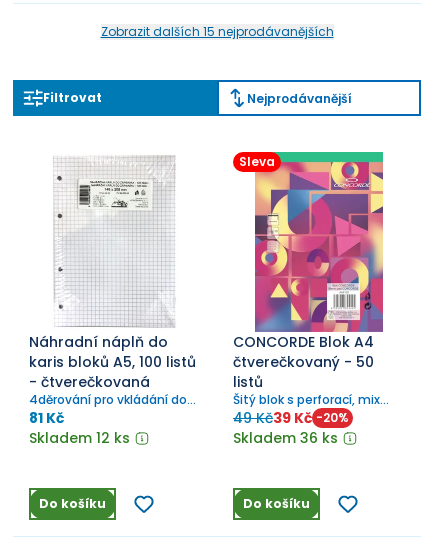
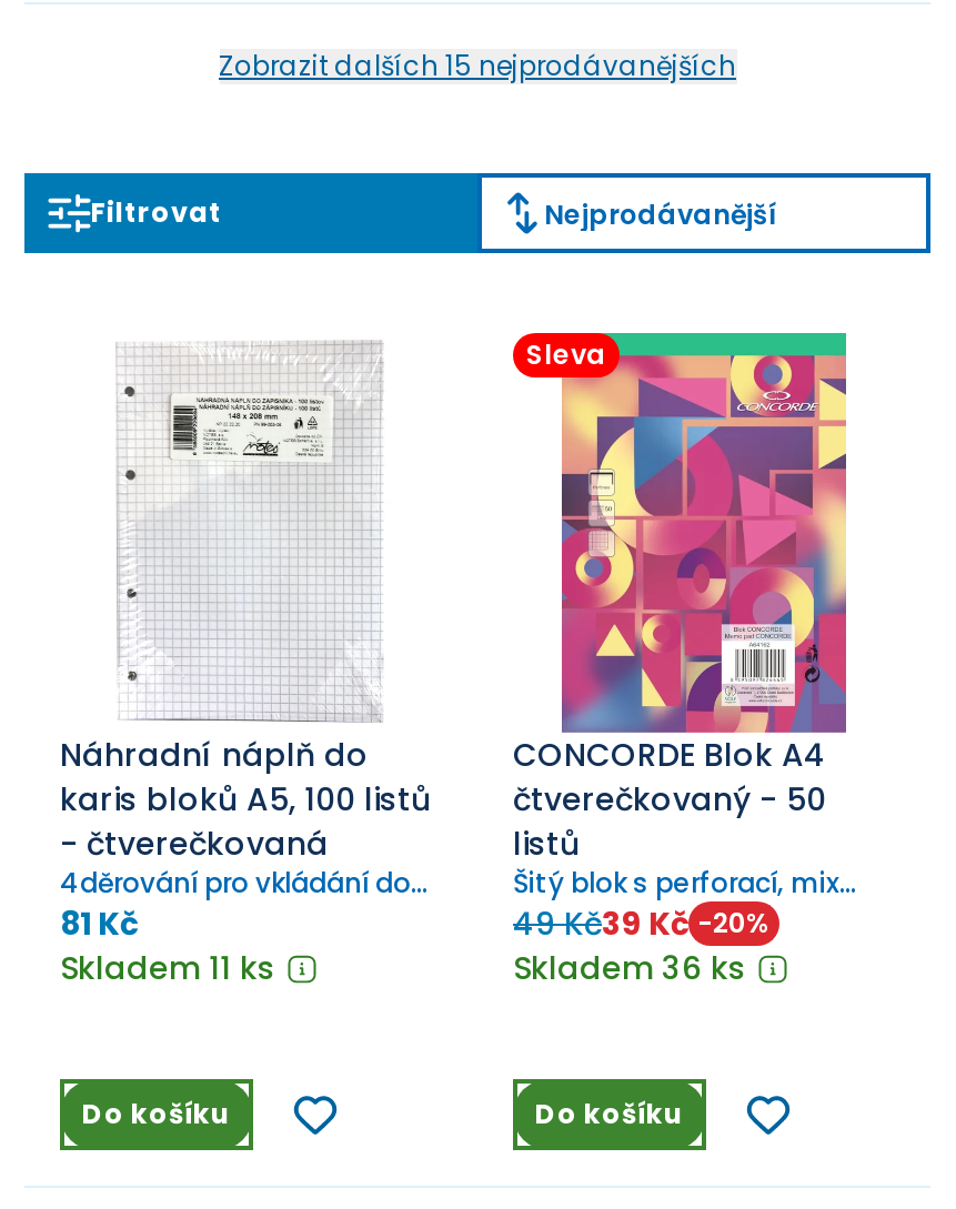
[29,428,130,448] Skladem 12 ks -> [60,946,275,991] Skladem 11 ks

